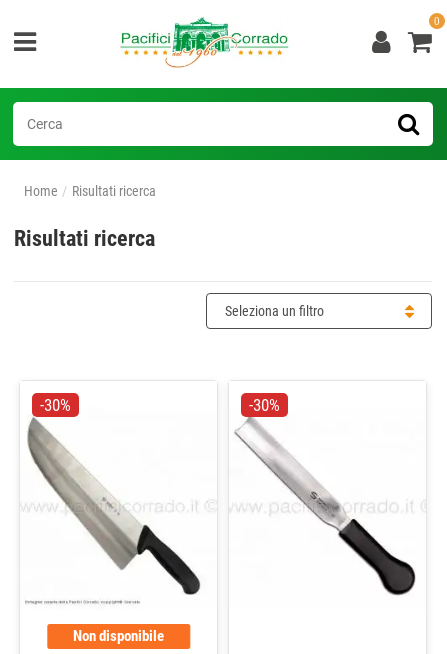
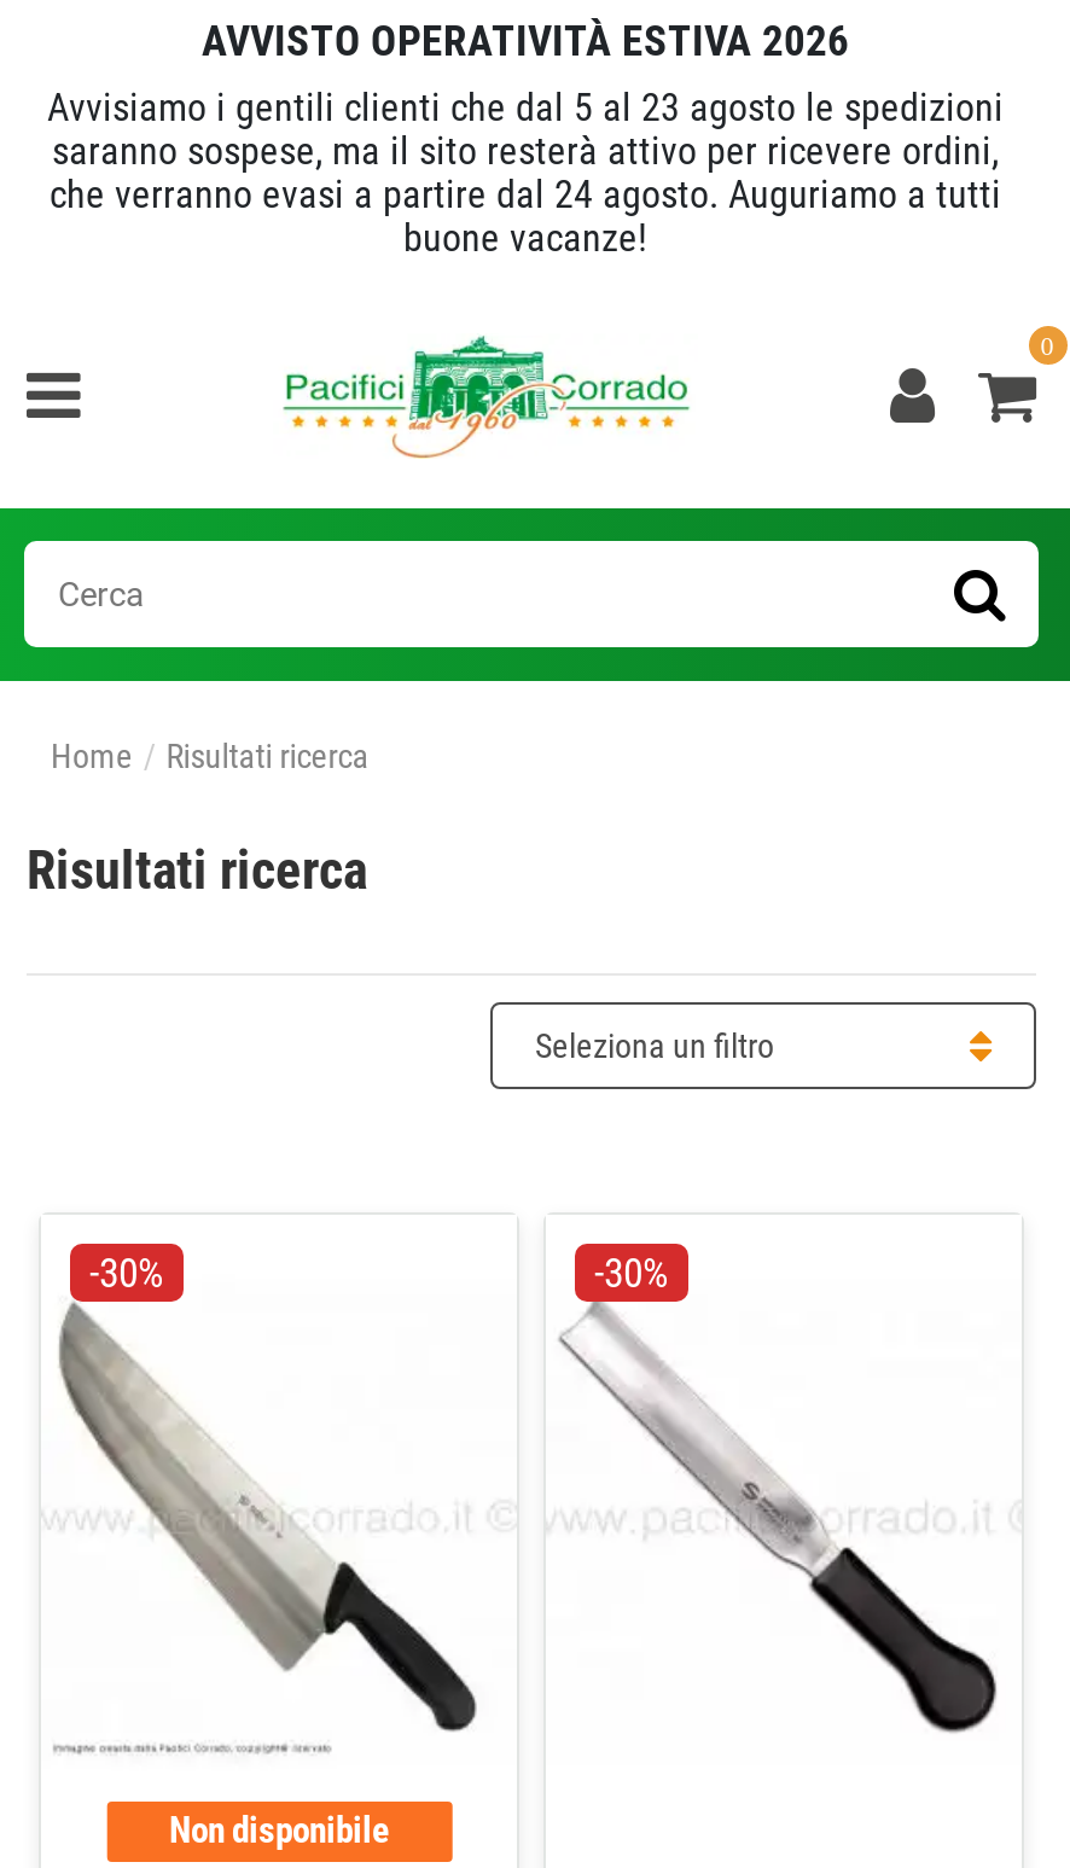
none -> [47,17,1004,261] AVVISTO OPERATIVITÀ ESTIVA 2026 | Avvisiamo i gentili clienti che dal 5 al 23 agosto le spedizioni | saranno sospese, ma il sito resterà attivo per ricevere ordini, | che verranno evasi a partire dal 24 agosto. Auguriamo a tutti | buone vacanze!

